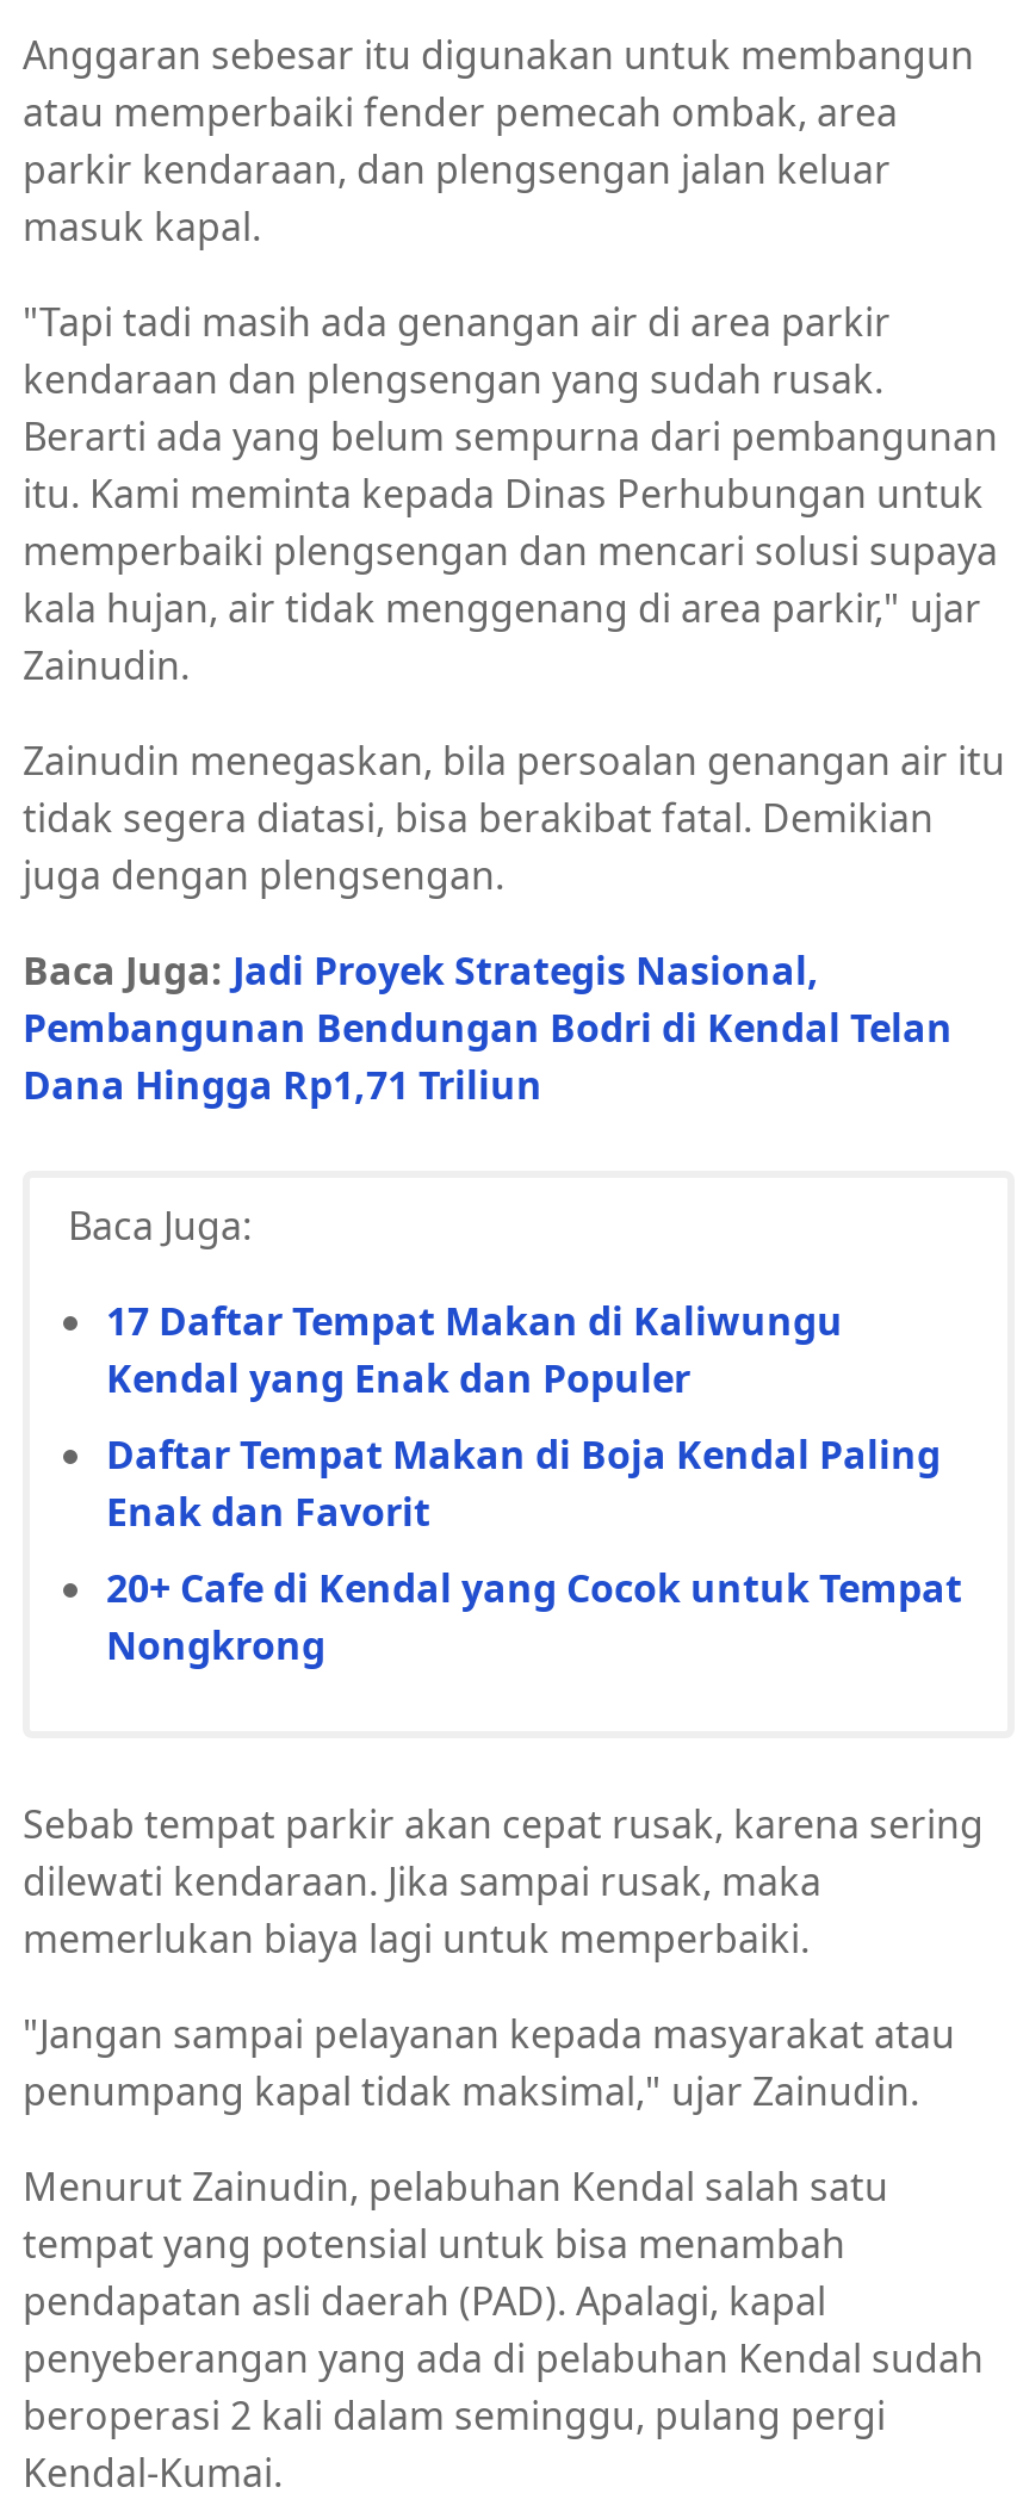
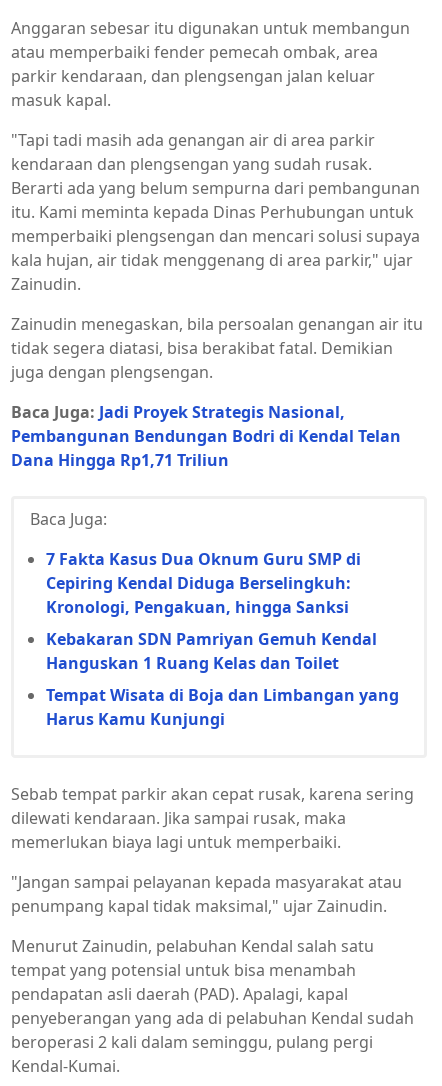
[106,1295,843,1404] 17 Daftar Tempat Makan di Kaliwungu | Kendal yang Enak dan Populer -> [46,548,361,618] 7 Fakta Kasus Dua Oknum Guru SMP di | Cepiring Kendal Diduga Berselingkuh: | Kronologi, Pengakuan, hingga Sanksi
[106,1428,941,1538] Daftar Tempat Makan di Boja Kendal Paling | Enak dan Favorit -> [46,628,377,674] Kebakaran SDN Pamriyan Gemuh Kendal | Hanguskan 1 Ruang Kelas dan Toilet
[106,1562,962,1671] 20+ Cafe di Kendal yang Cocok untuk Tempat | Nongkrong -> [46,684,399,730] Tempat Wisata di Boja dan Limbangan yang | Harus Kamu Kunjungi

